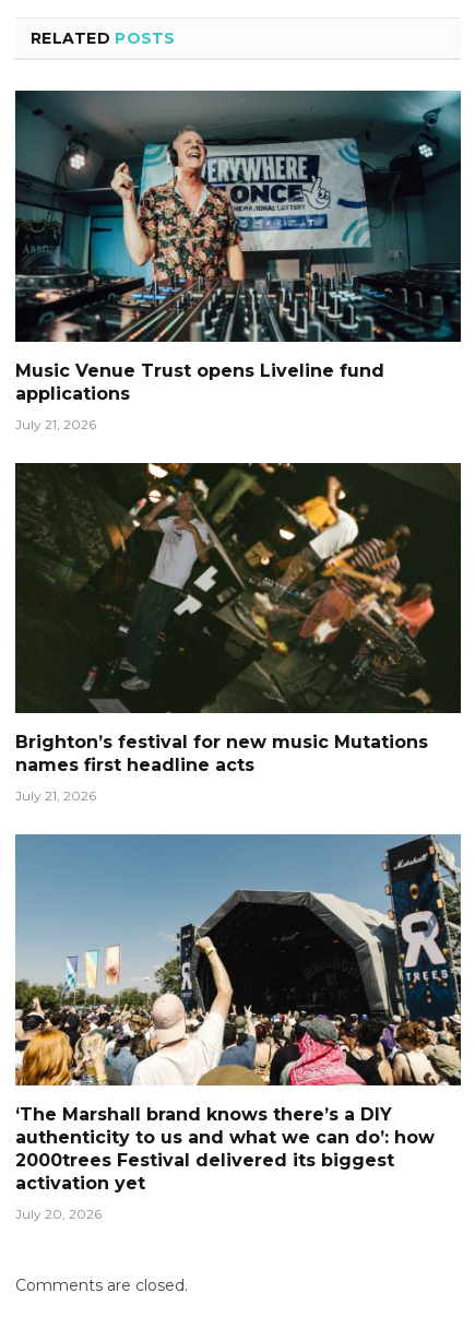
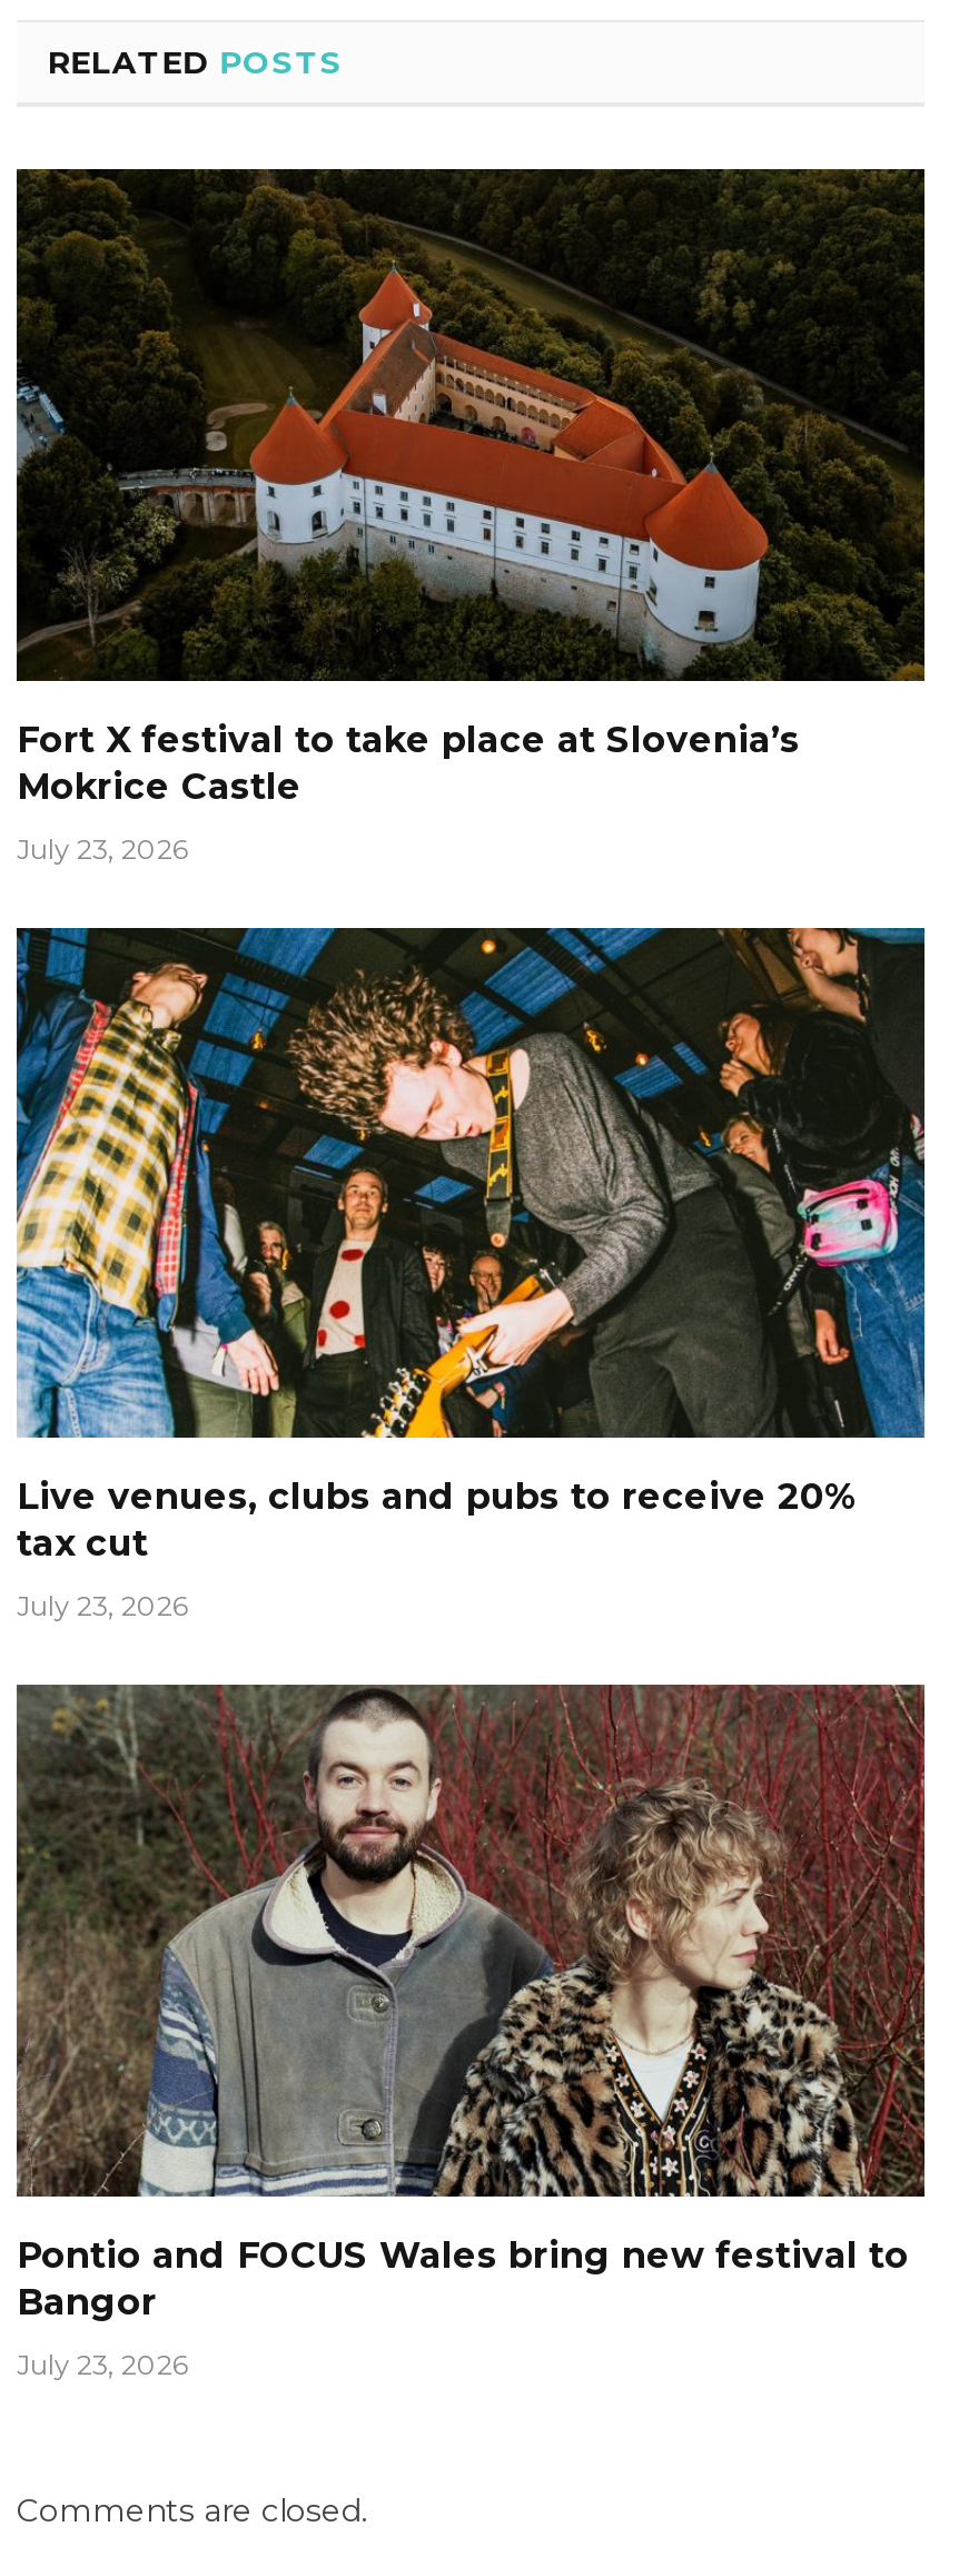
[15,90,462,404] [image] | Music Venue Trust opens Liveline fund | applications -> [14,167,924,808] [image] | Fort X festival to take place at Slovenia’s | Mokrice Castle
[15,416,96,432] July 21, 2026 -> [17,832,188,866] July 23, 2026
[14,462,462,776] [image] | Brighton’s festival for new music Mutations | names first headline acts -> [14,926,927,1566] [image] | Live venues, clubs and pubs to receive 20% | tax cut
[15,788,96,804] July 21, 2026 -> [17,1590,188,1623] July 23, 2026
[14,833,462,1194] [image] | ‘The Marshall brand knows there’s a DIY | authenticity to us and what we can do’: how | 2000trees Festival delivered its biggest | activation yet -> [14,1682,927,2323] [image] | Pontio and FOCUS Wales bring new festival to | Bangor
[15,1206,102,1222] July 20, 2026 -> [17,2348,188,2381] July 23, 2026

